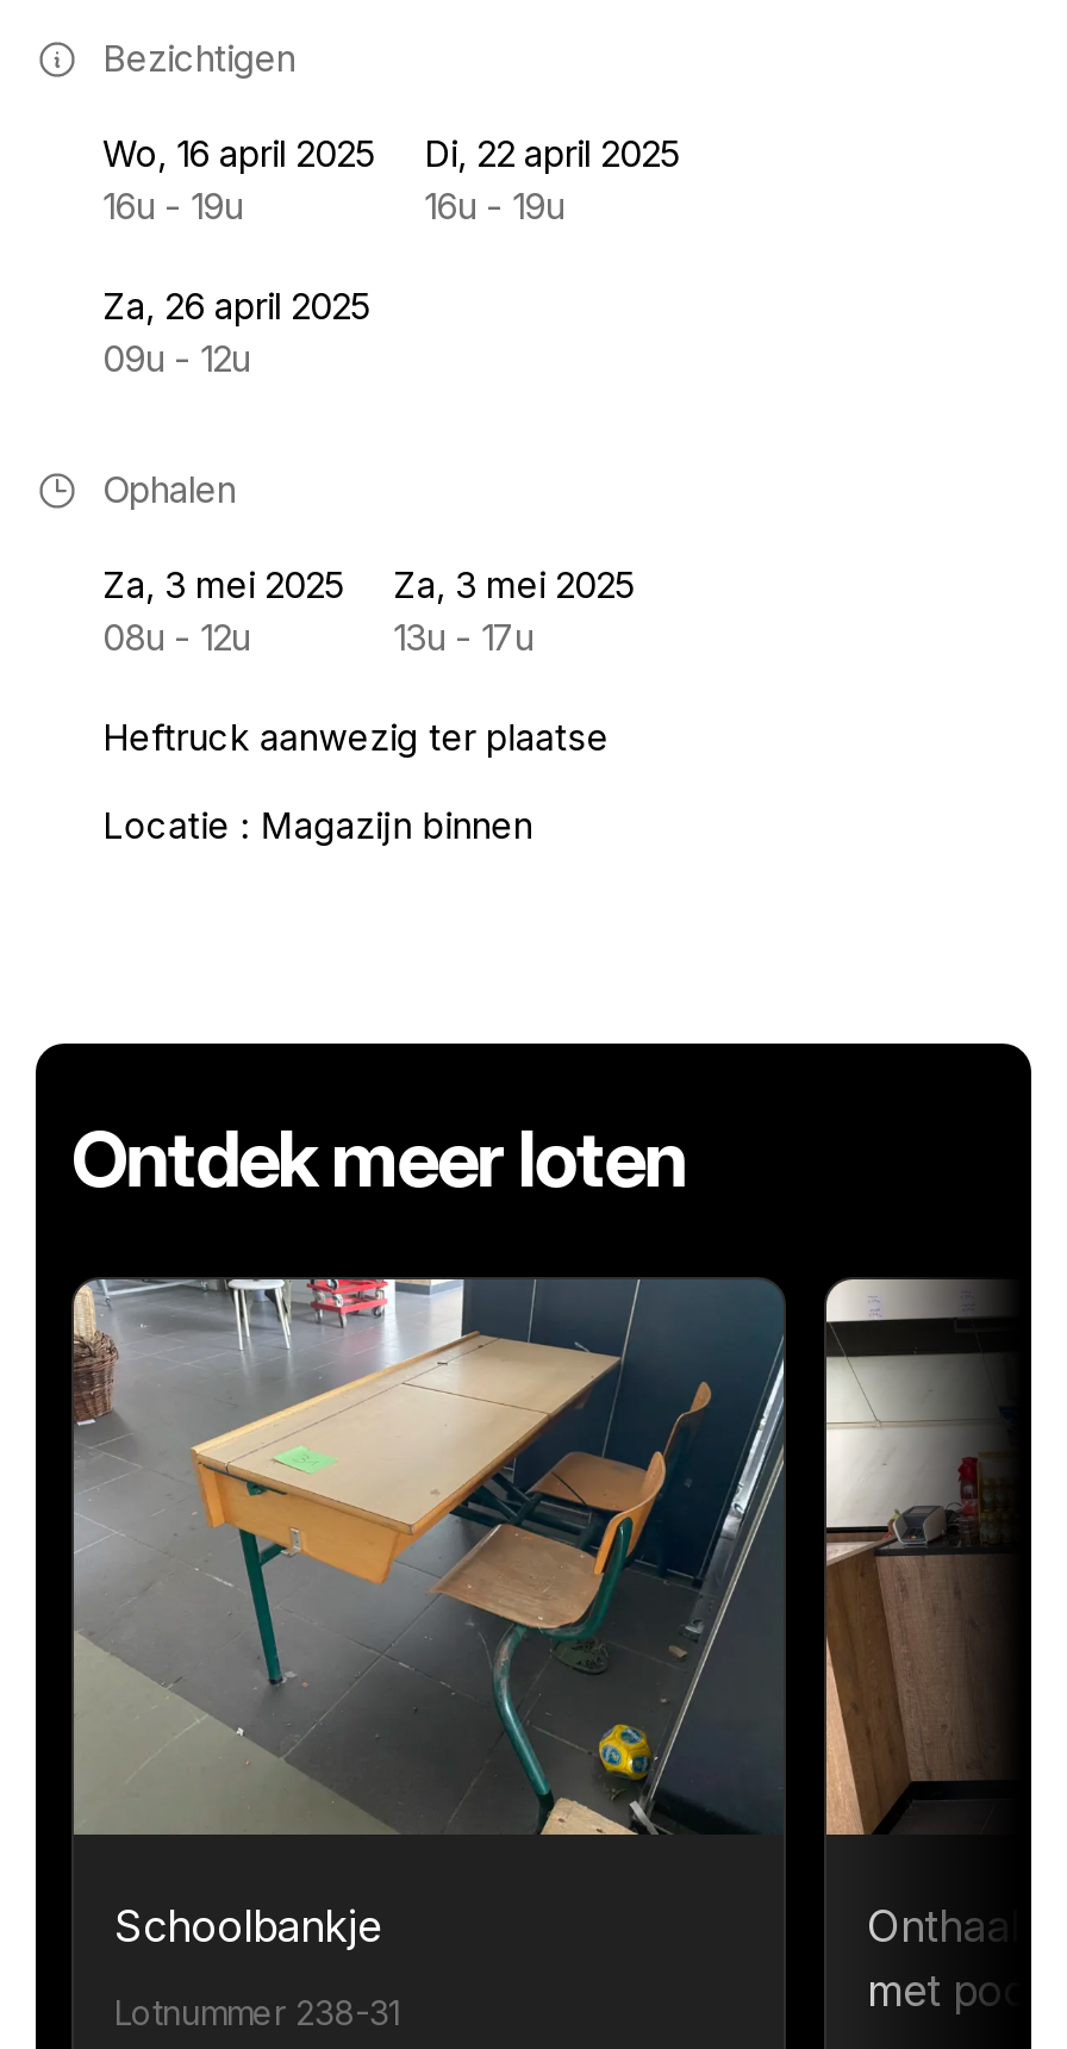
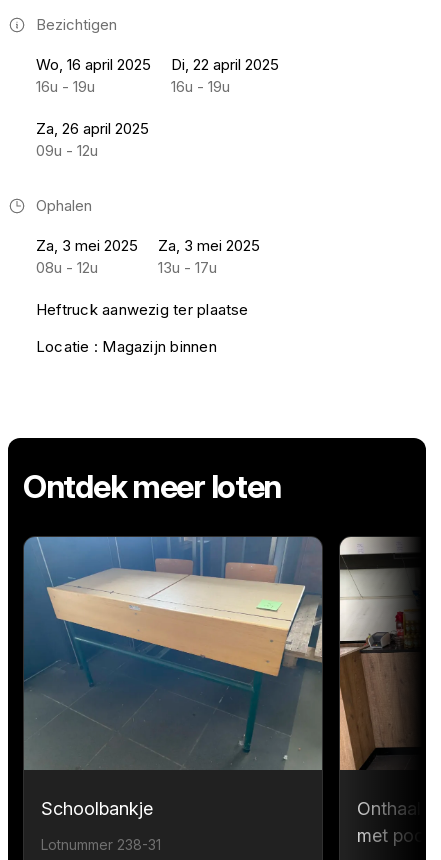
[71,1277,784,1835] [image] -> [23,536,323,771] [image]

